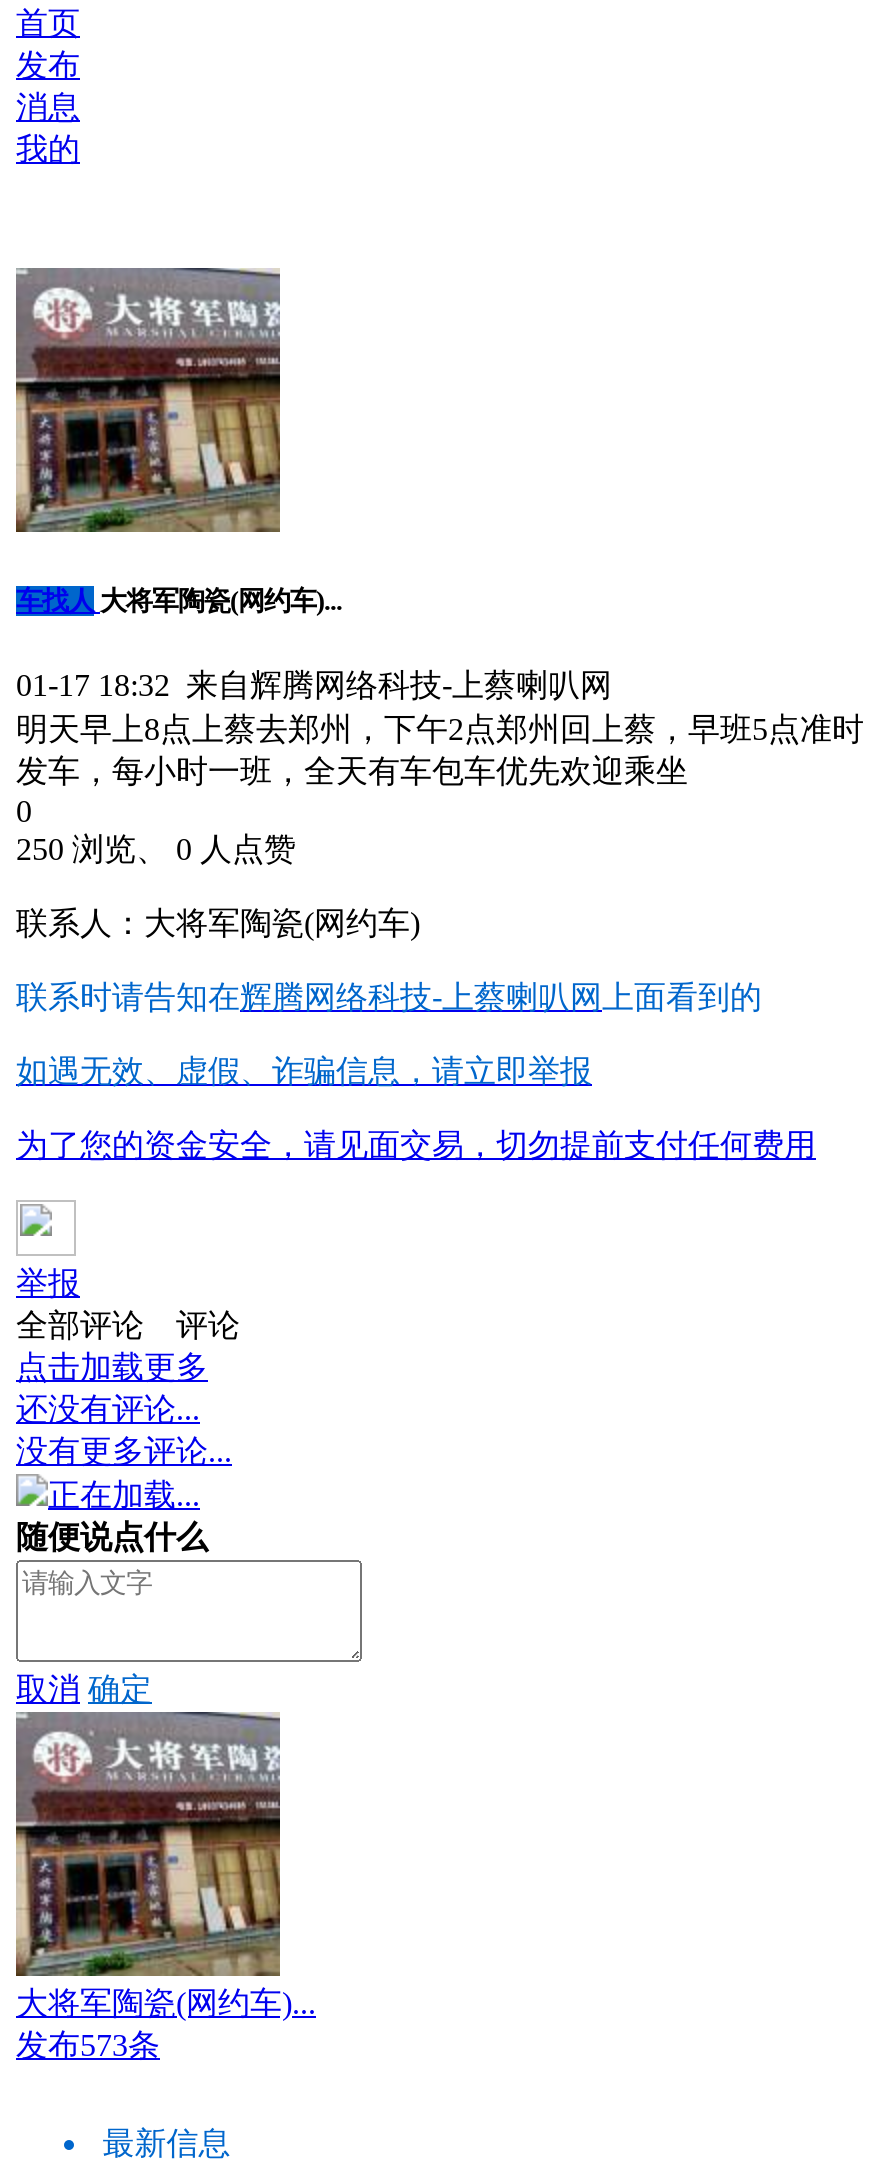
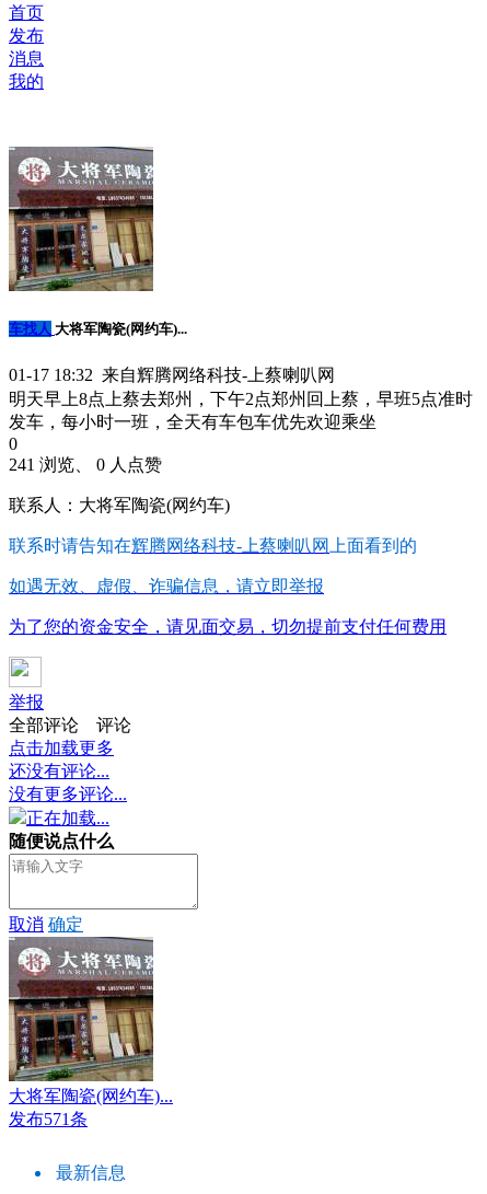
[16,831,296,865] 250 浏览、 0 人点赞 -> [9,455,162,473] 241 浏览、 0 人点赞
[16,2027,160,2061] 发布573条 -> [9,1109,88,1128] 发布571条

